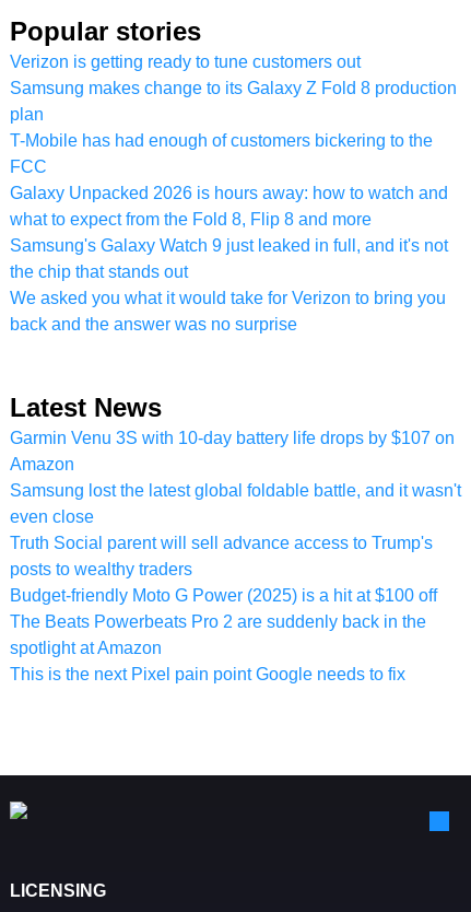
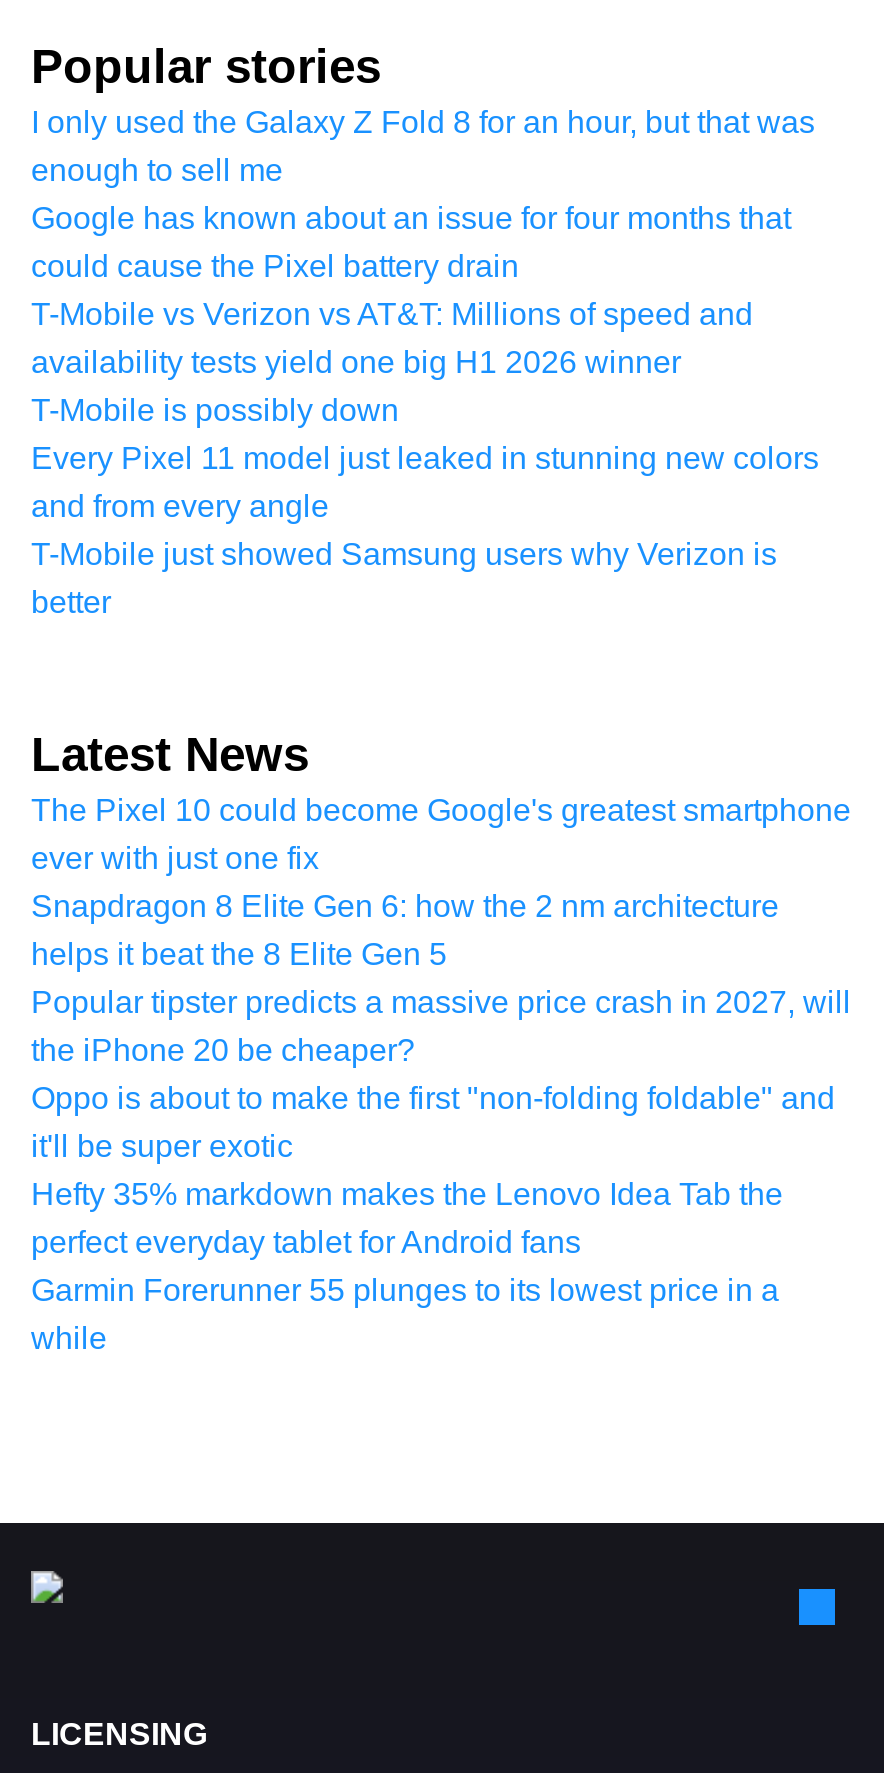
[10,52,457,333] Verizon is getting ready to tune customers out | Samsung makes change to its Galaxy Z Fold 8 production | plan | T-Mobile has had enough of customers bickering to the | FCC | Galaxy Unpacked 2026 is hours away: how to watch and | what to expect from the Fold 8, Flip 8 and more | Samsung's Galaxy Watch 9 just leaked in full, and it's not | the chip that stands out | We asked you what it would take for Verizon to bring you | back and the answer was no surprise -> [31,105,819,619] I only used the Galaxy Z Fold 8 for an hour, but that was | enough to sell me | Google has known about an issue for four months that | could cause the Pixel battery drain | T-Mobile vs Verizon vs AT&T: Millions of speed and | availability tests yield one big H1 2026 winner | T-Mobile is possibly down | Every Pixel 11 model just leaked in stunning new colors | and from every angle | T-Mobile just showed Samsung users why Verizon is | better
[10,429,461,683] Garmin Venu 3S with 10-day battery life drops by $107 on | Amazon | Samsung lost the latest global foldable battle, and it wasn't | even close | Truth Social parent will sell advance access to Trump's | posts to wealthy traders | Budget-friendly Moto G Power (2025) is a hit at $100 off | The Beats Powerbeats Pro 2 are suddenly back in the | spotlight at Amazon | This is the next Pixel pain point Google needs to fix -> [31,793,851,1355] The Pixel 10 could become Google's greatest smartphone | ever with just one fix | Snapdragon 8 Elite Gen 6: how the 2 nm architecture | helps it beat the 8 Elite Gen 5 | Popular tipster predicts a massive price crash in 2027, will | the iPhone 20 be cheaper? | Oppo is about to make the first "non-folding foldable" and | it'll be super exotic | Hefty 35% markdown makes the Lenovo Idea Tab the | perfect everyday tablet for Android fans | Garmin Forerunner 55 plunges to its lowest price in a | while

